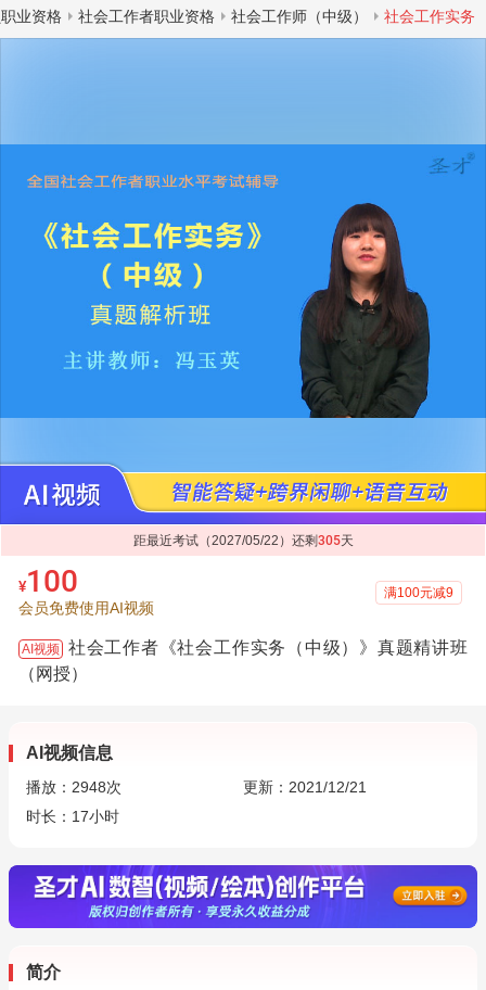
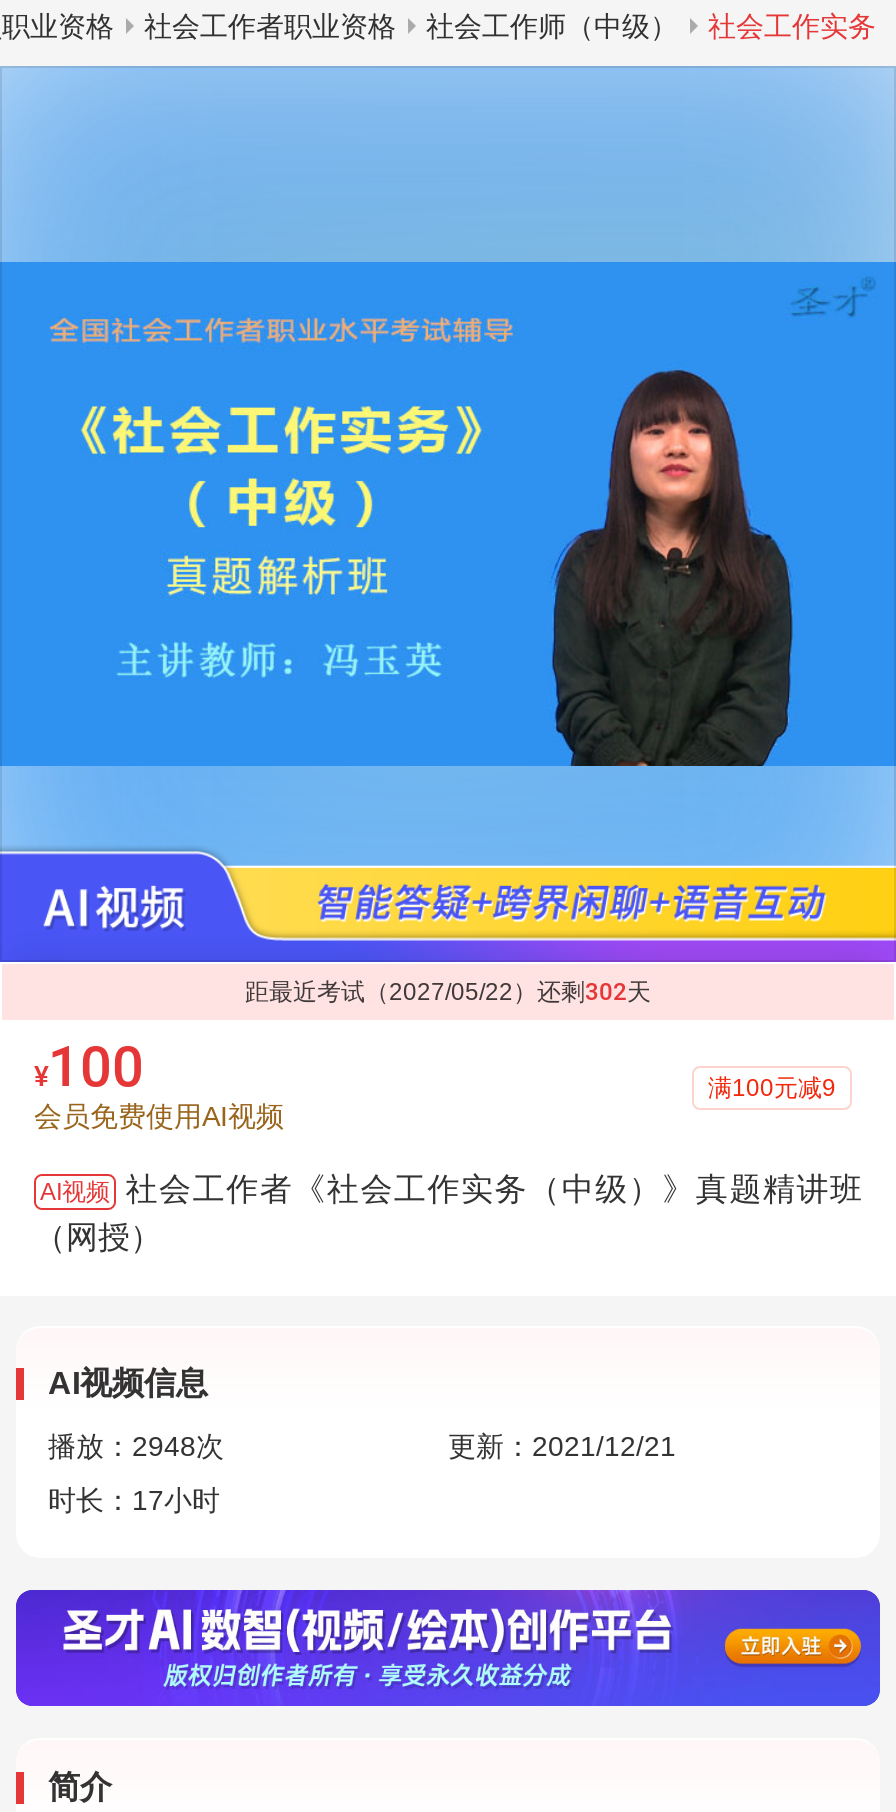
[133,533,353,548] 距最近考试（2027/05/22）还剩305天 -> [245,978,651,1006] 距最近考试（2027/05/22）还剩302天

